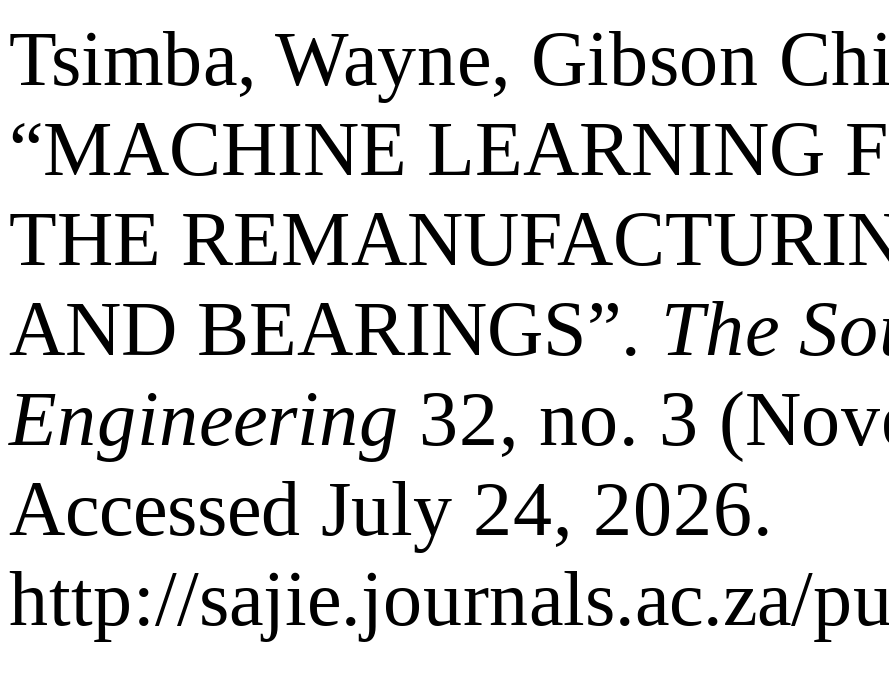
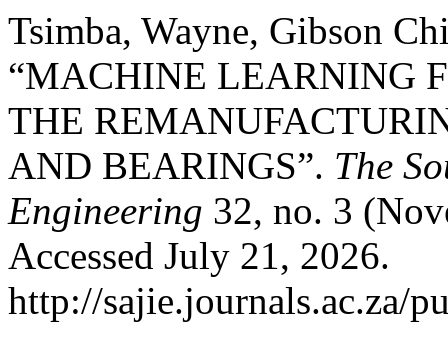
[9,465,773,551] Accessed July 24, 2026. -> [8,234,390,277] Accessed July 21, 2026.

